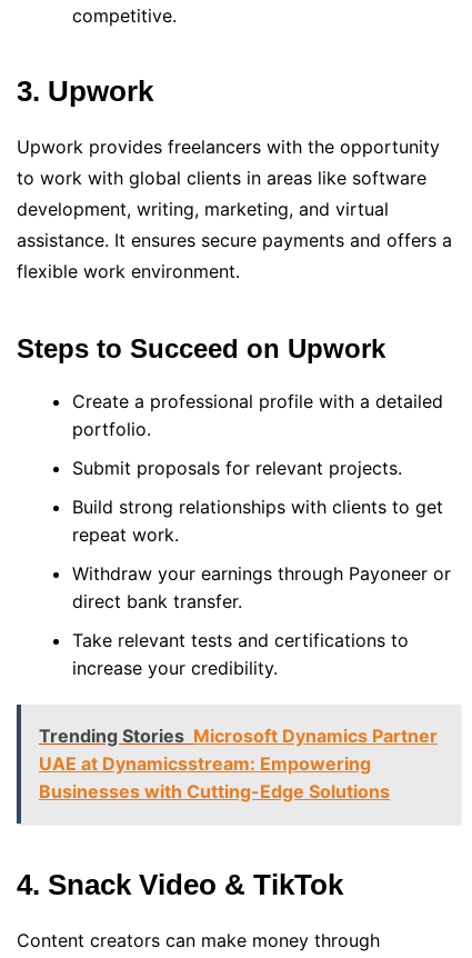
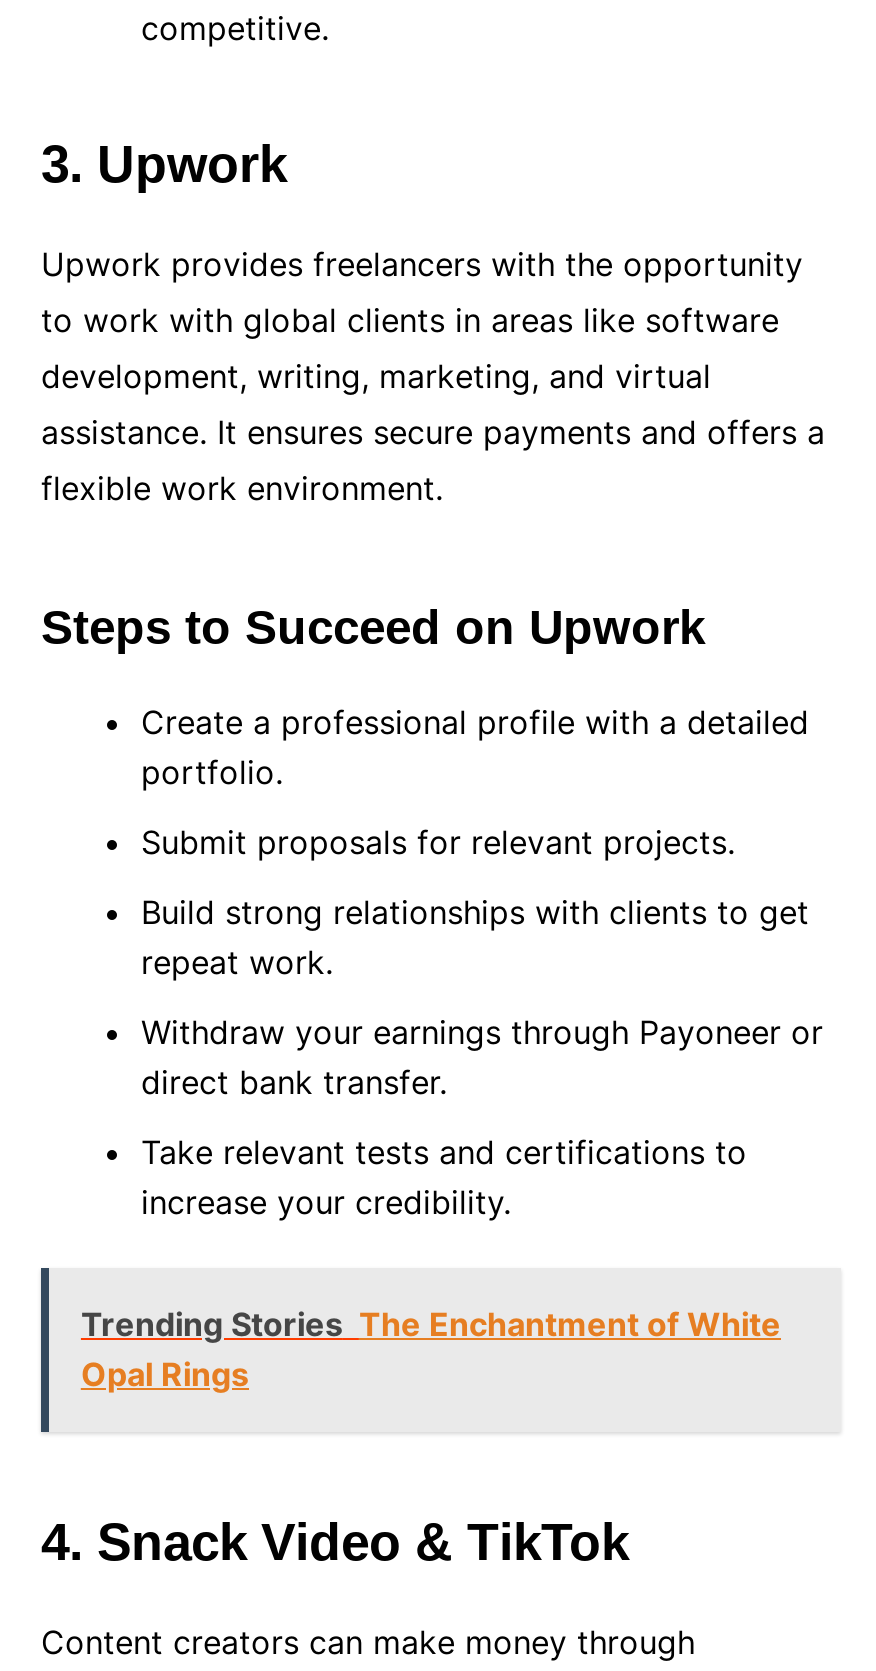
[39,725,438,802] Trending Stories Microsoft Dynamics Partner | UAE at Dynamicsstream: Empowering | Businesses with Cutting-Edge Solutions -> [81,1304,781,1394] Trending Stories The Enchantment of White | Opal Rings

